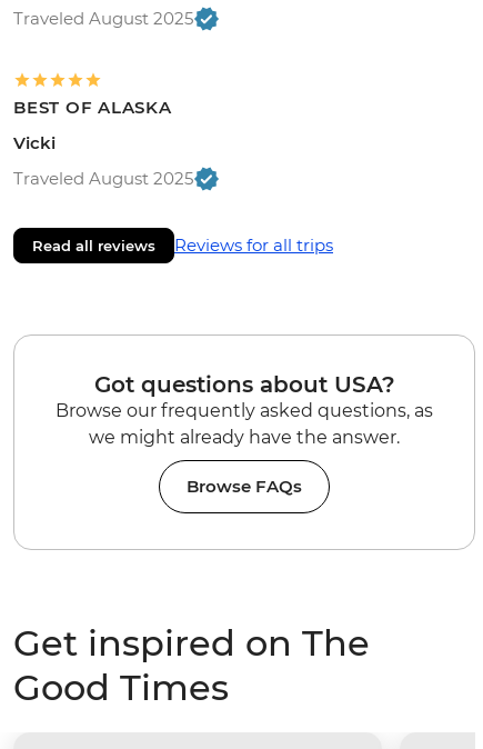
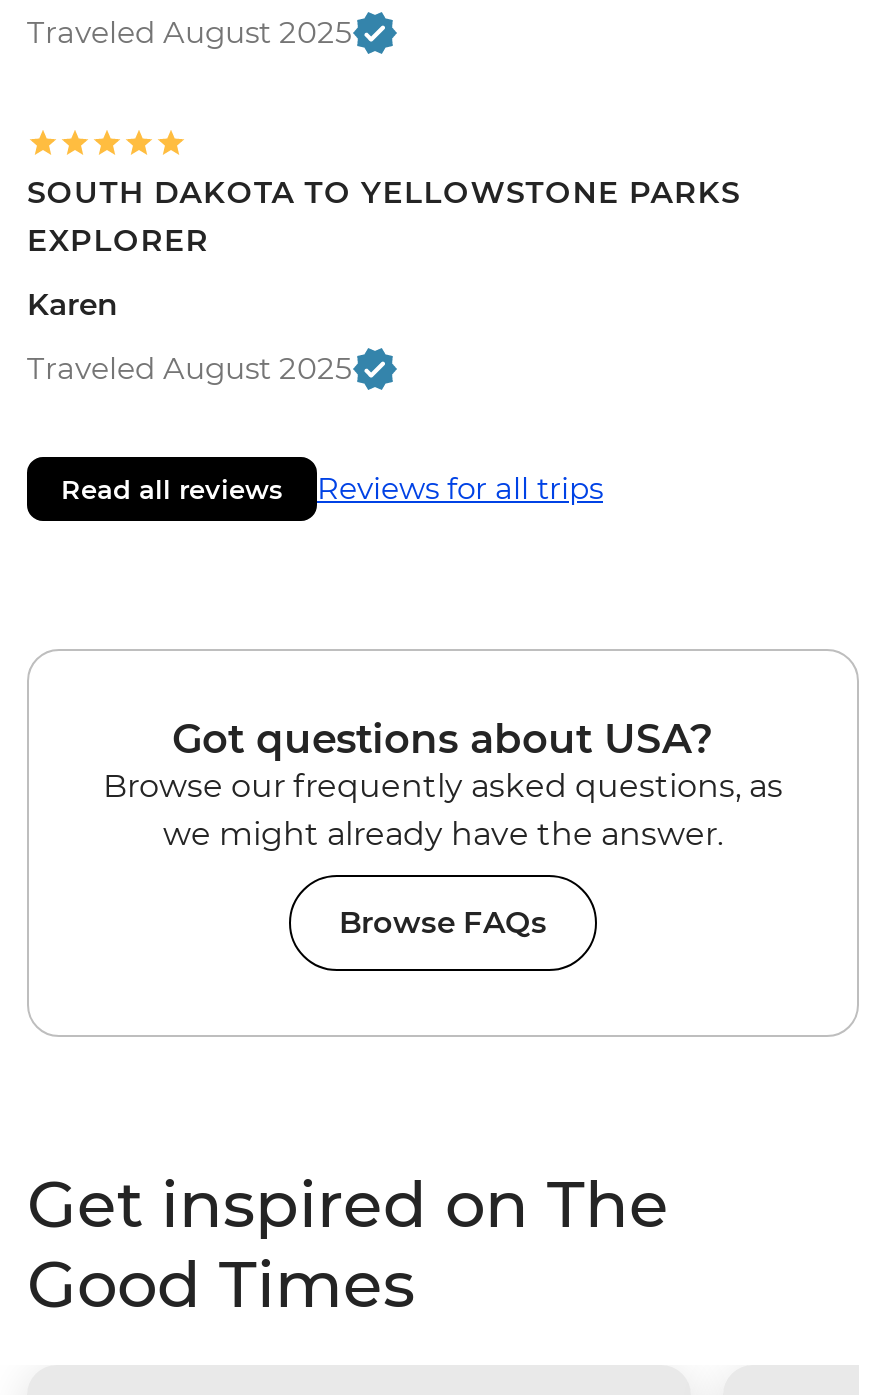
[13,96,172,118] BEST OF ALASKA -> [27,173,741,259] SOUTH DAKOTA TO YELLOWSTONE PARKS | EXPLORER
[13,132,56,153] Vicki -> [27,285,117,323] Karen

